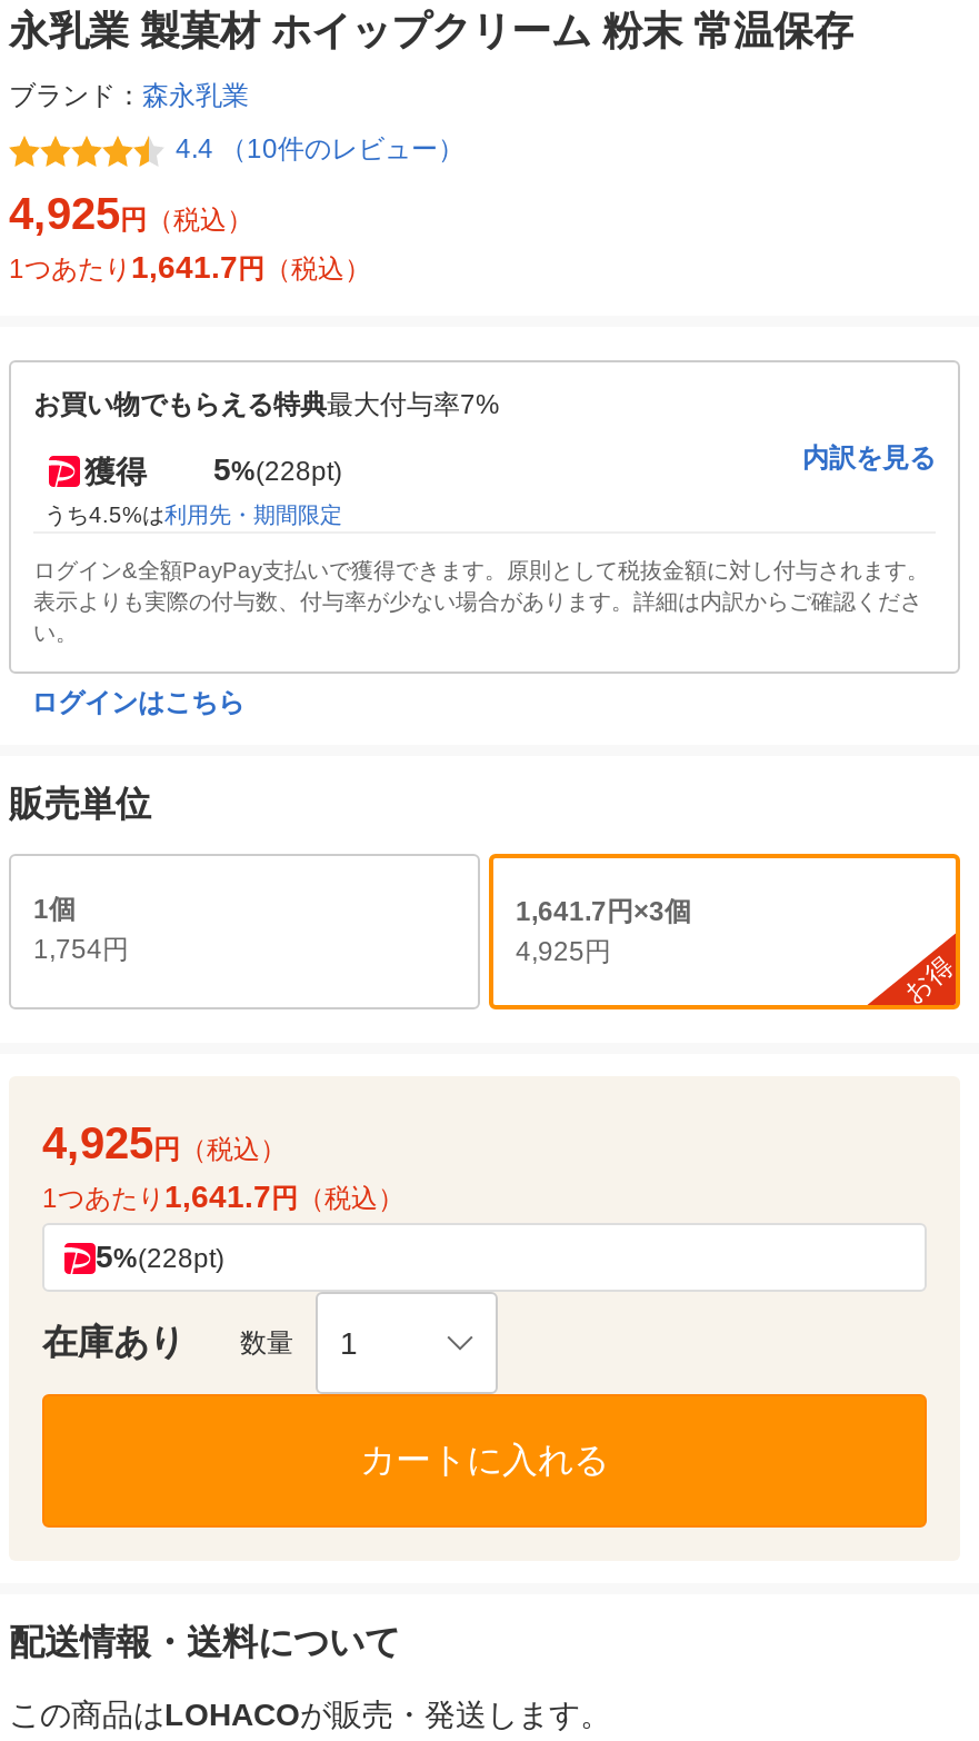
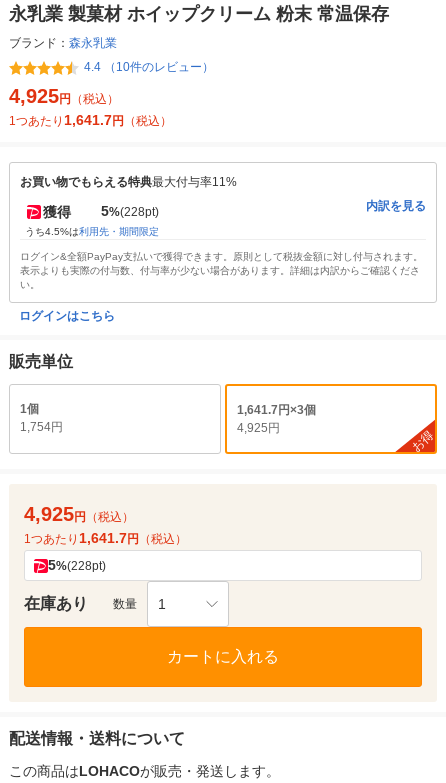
[33,390,500,421] お買い物でもらえる特典最大付与率7% -> [20,175,237,189] お買い物でもらえる特典最大付与率11%

